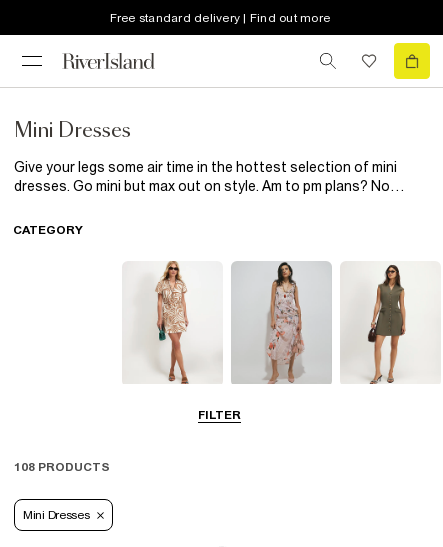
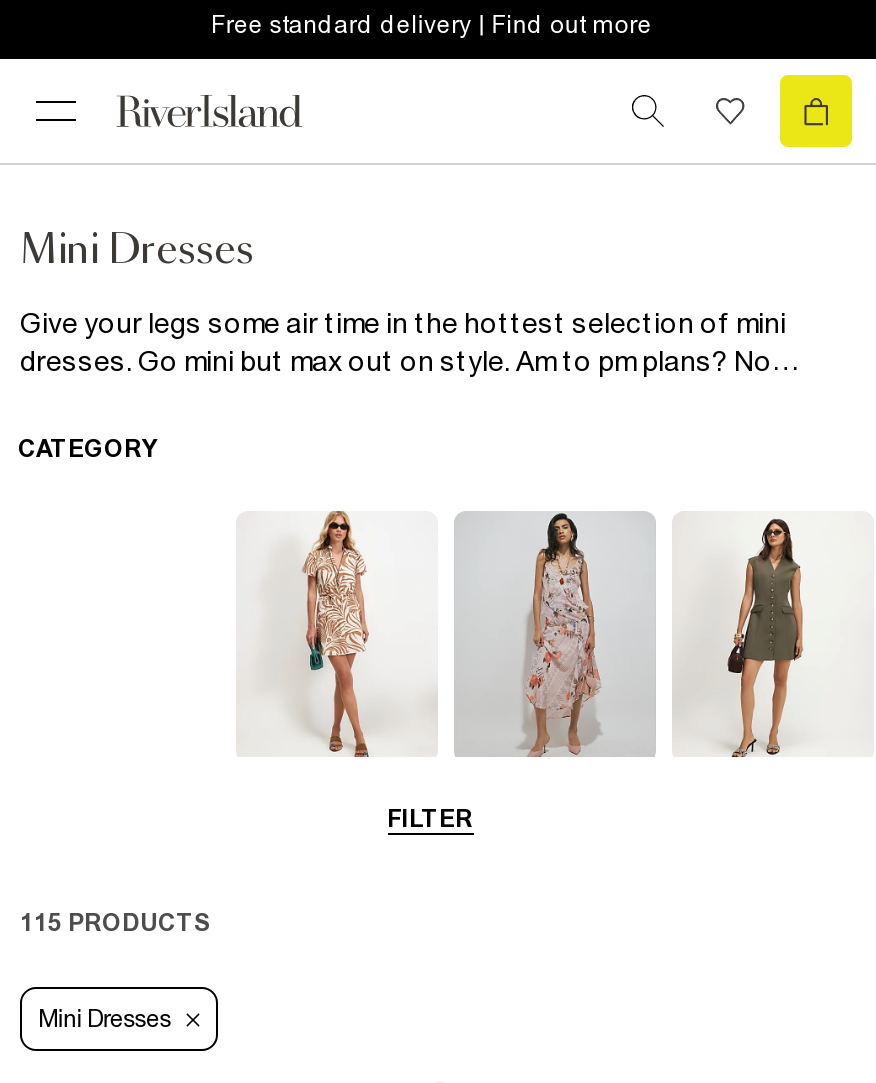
[14,460,110,474] 108 PRODUCTS -> [20,909,212,937] 115 PRODUCTS

